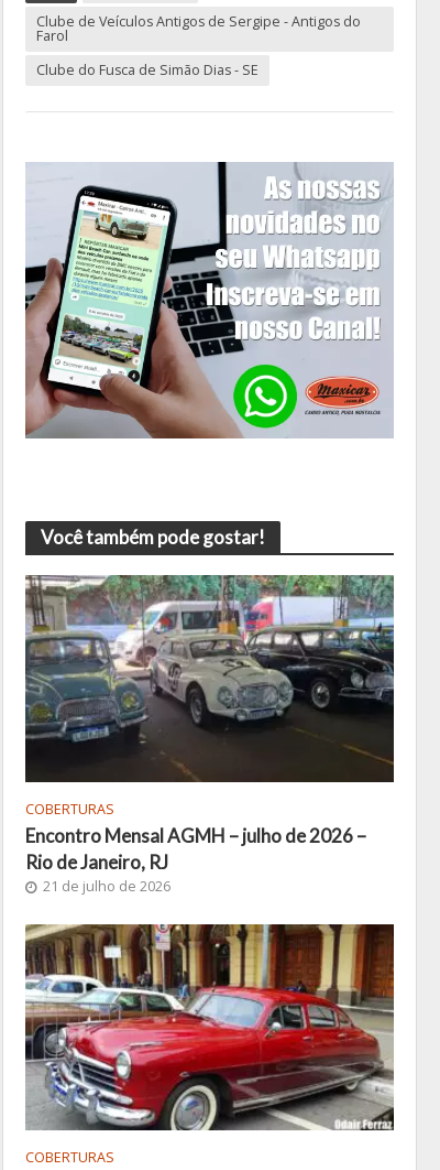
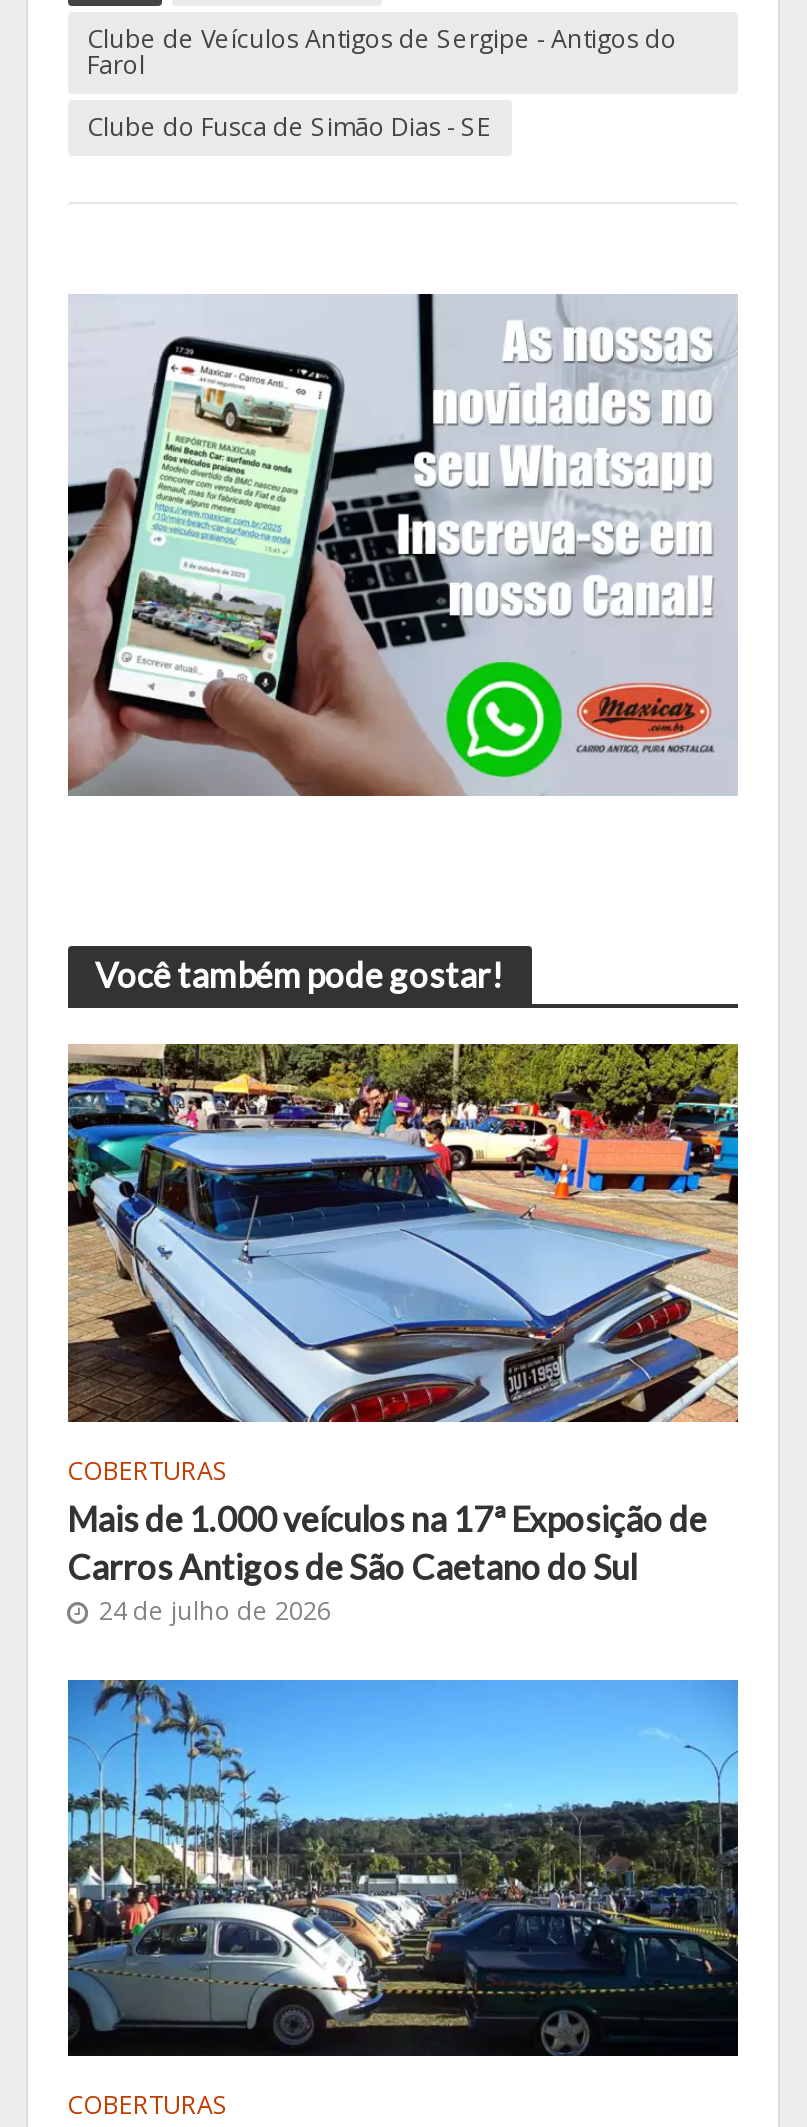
[24,575,395,895] [image] | Encontro Mensal AGMH – julho de 2026 – | Rio de Janeiro, RJ | 21 de julho de 2026 -> [66,1042,740,1627] [image] | Mais de 1.000 veículos na 17ª Exposição de | Carros Antigos de São Caetano do Sul | 24 de julho de 2026
[24,923,395,1131] [image] -> [66,1678,740,2060] [image]

